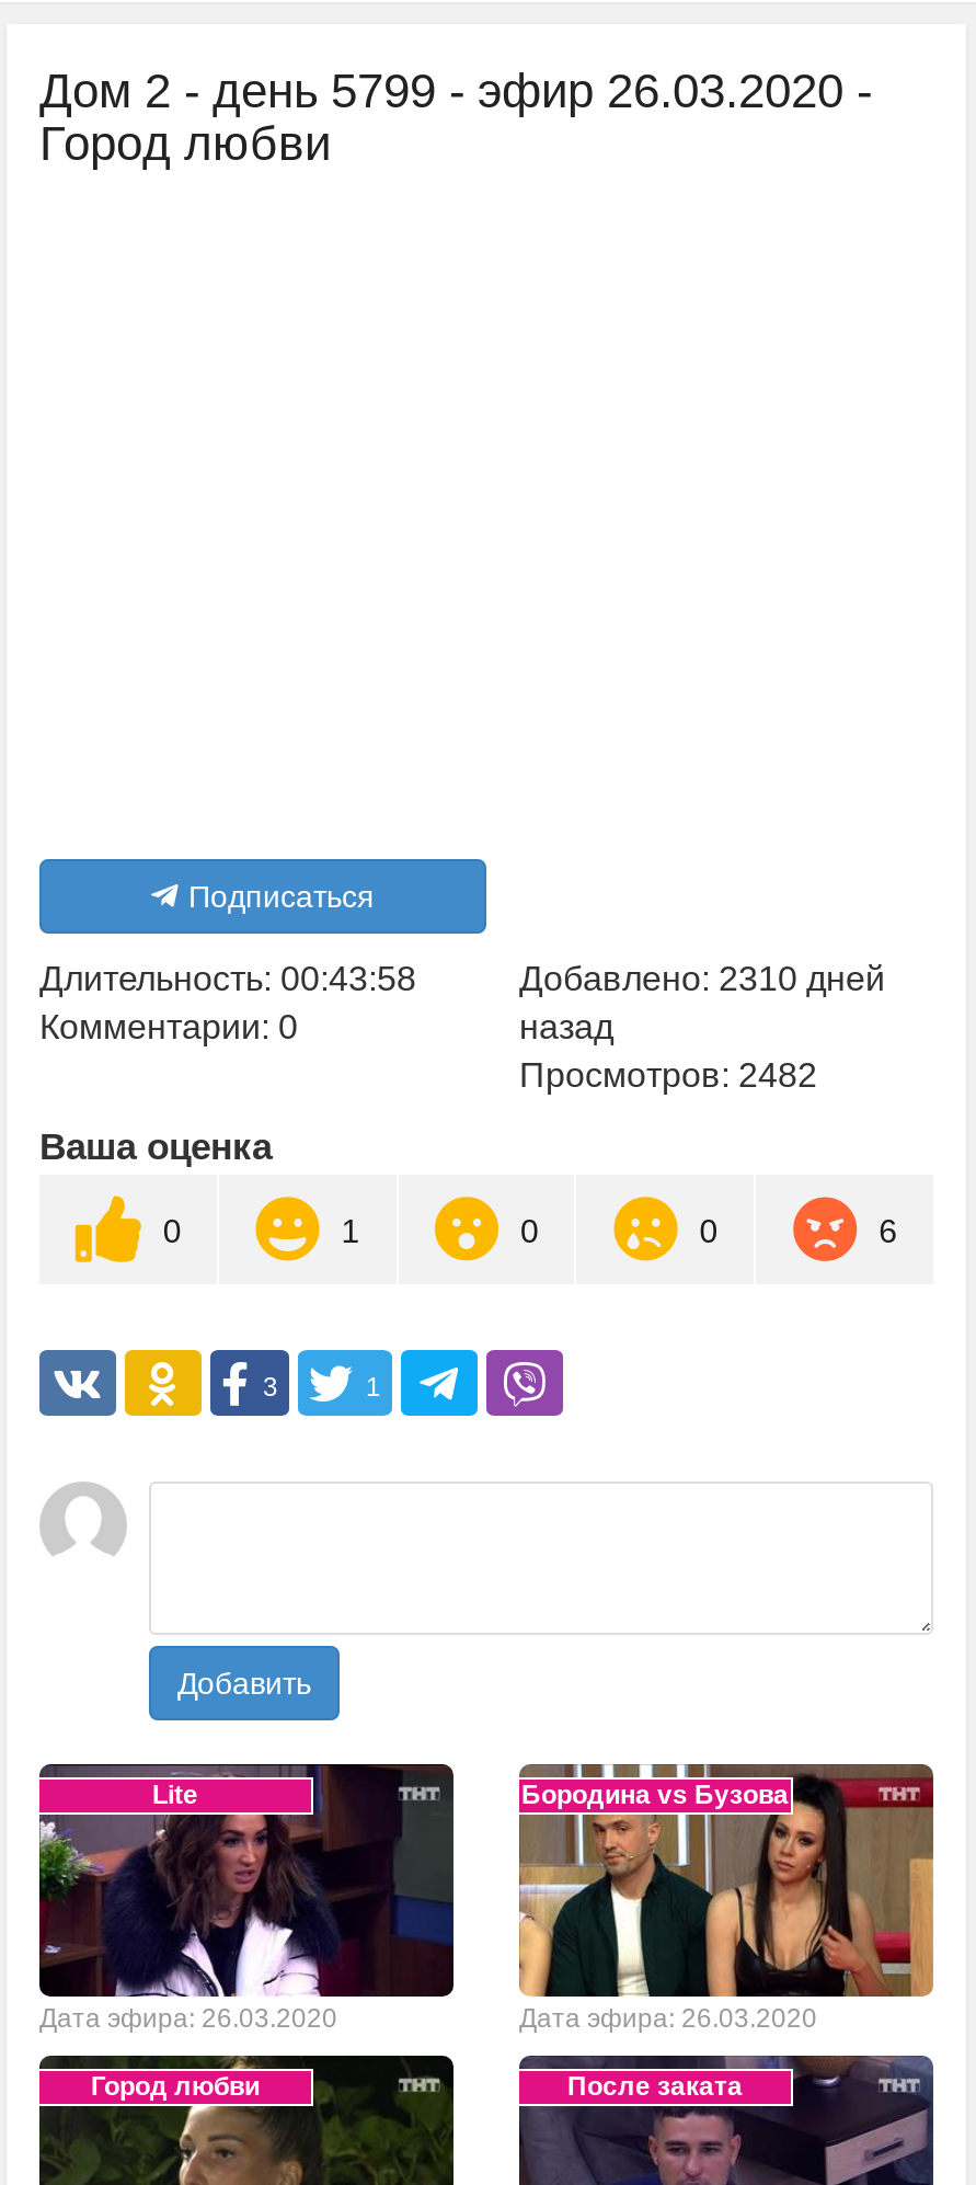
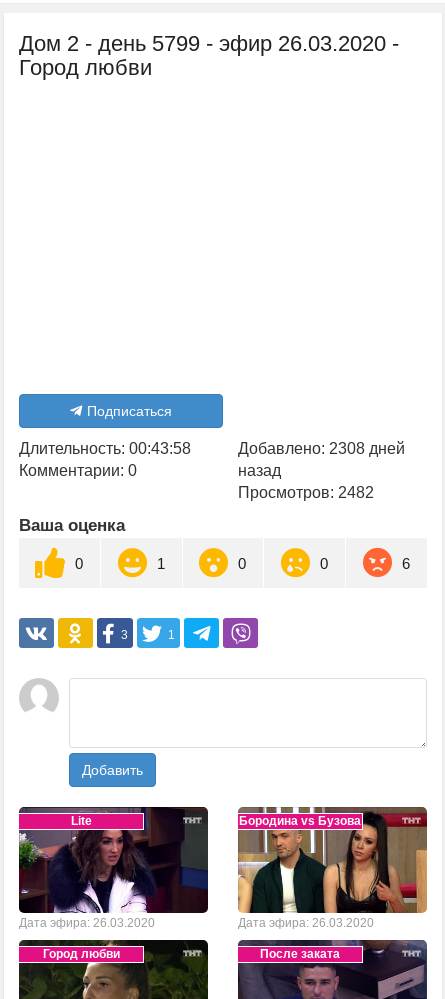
[519,960,885,997] Добавлено: 2310 дней -> [238,440,405,457] Добавлено: 2308 дней

